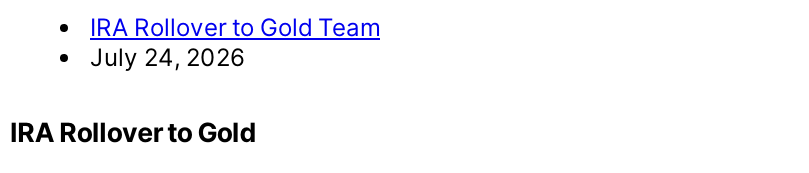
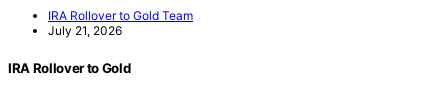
[90,41,244,71] July 24, 2026 -> [48,23,122,38] July 21, 2026

